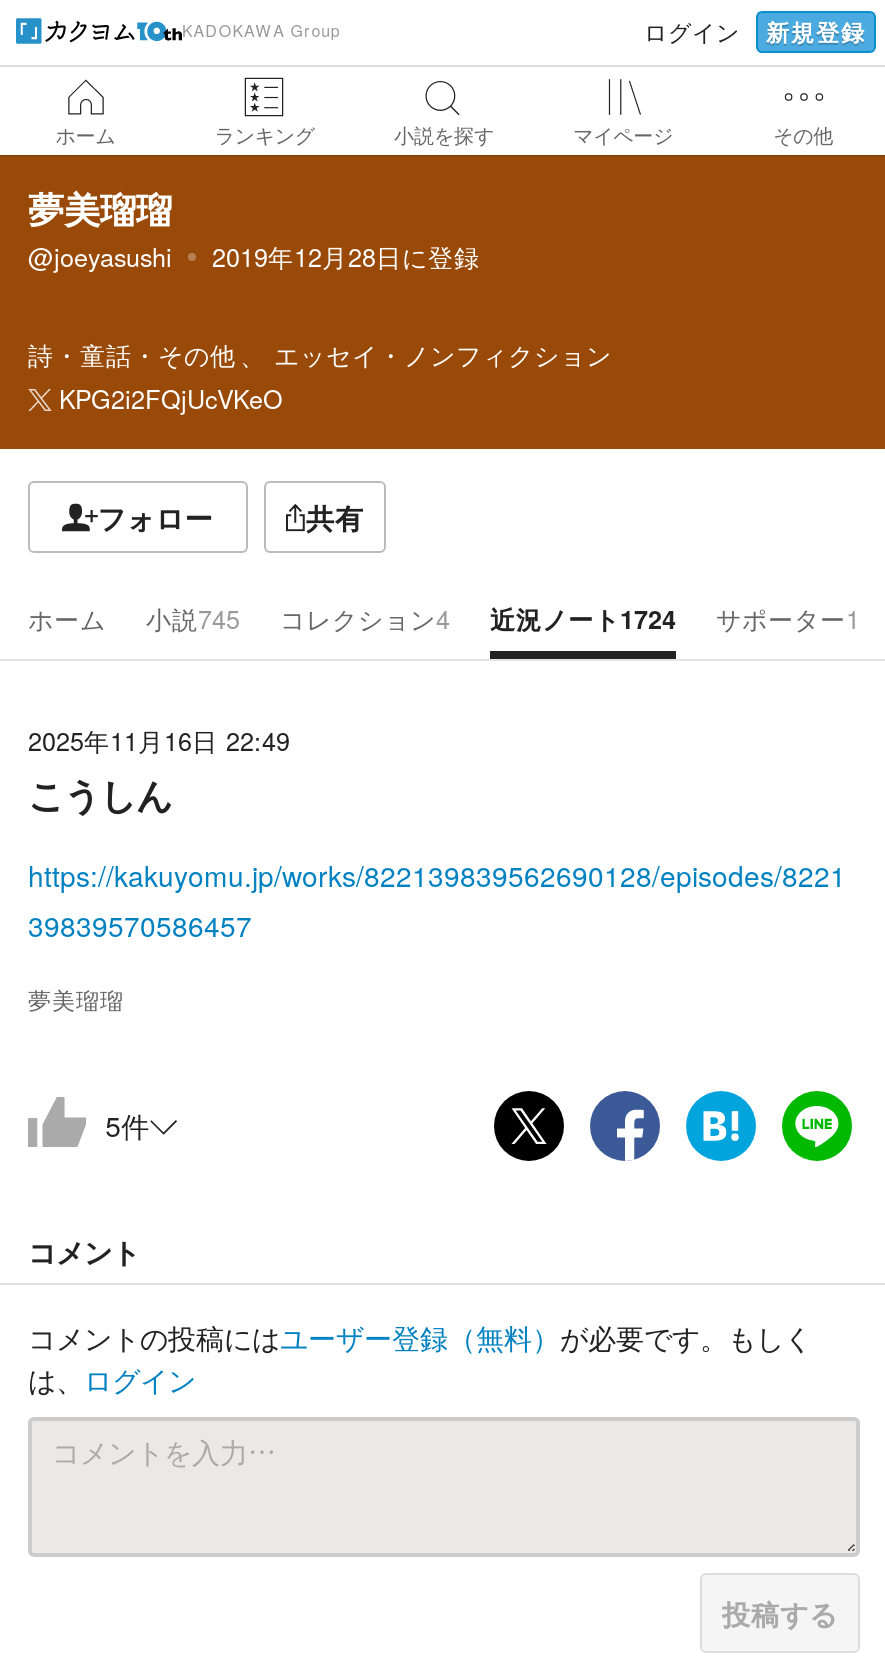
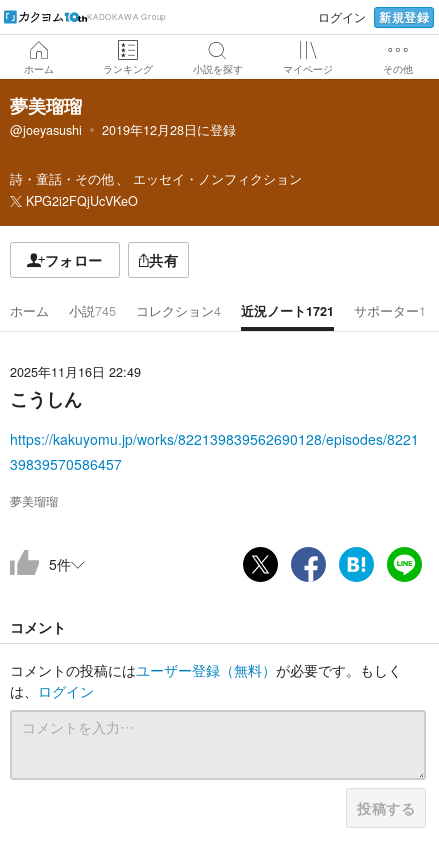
[28,600,860,636] ホーム 小説745 コレクション4 近況ノート1724 サポーター1 -> [10,301,426,319] ホーム 小説745 コレクション4 近況ノート1721 サポーター1

